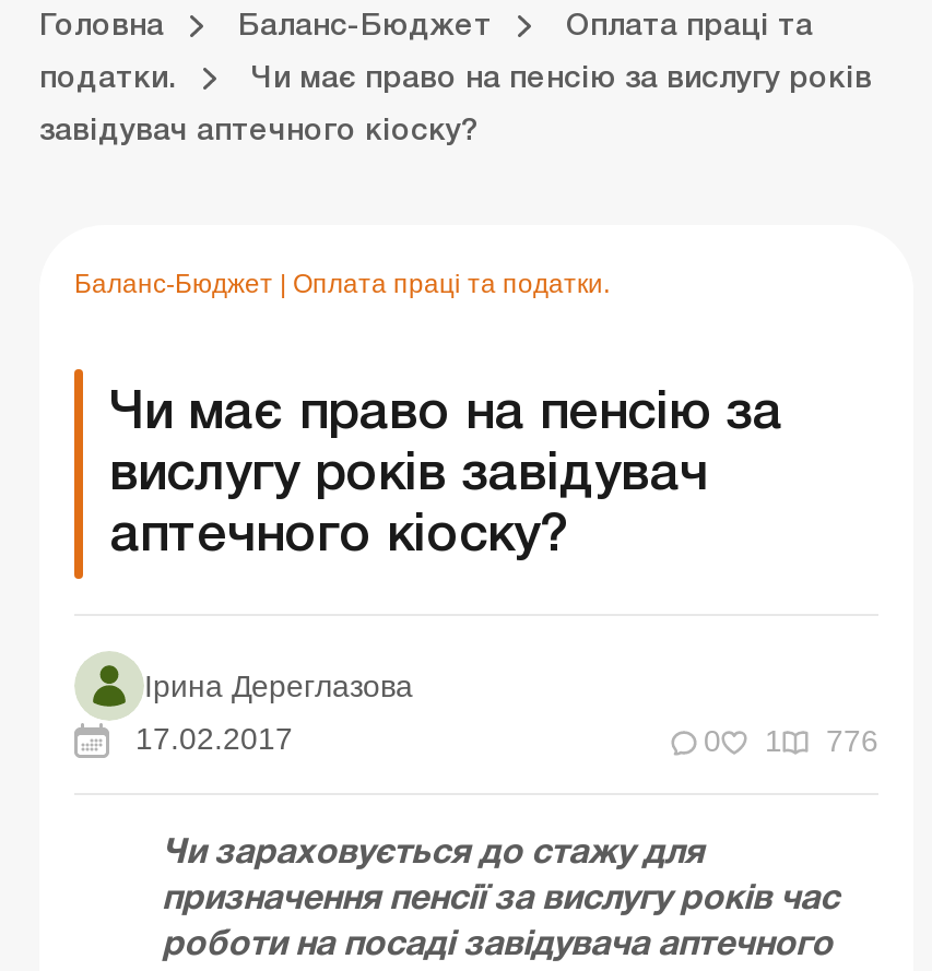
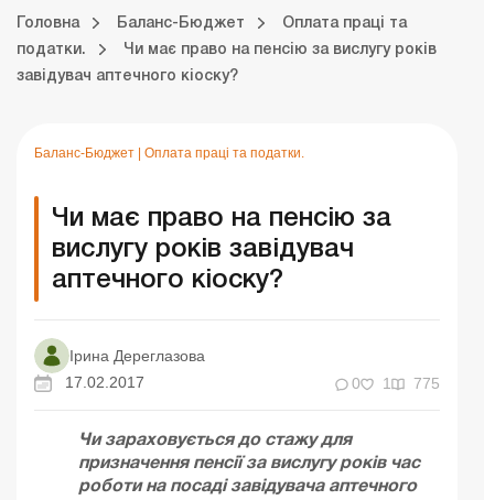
[826,722,878,757] 776 -> [413,374,440,392] 775

